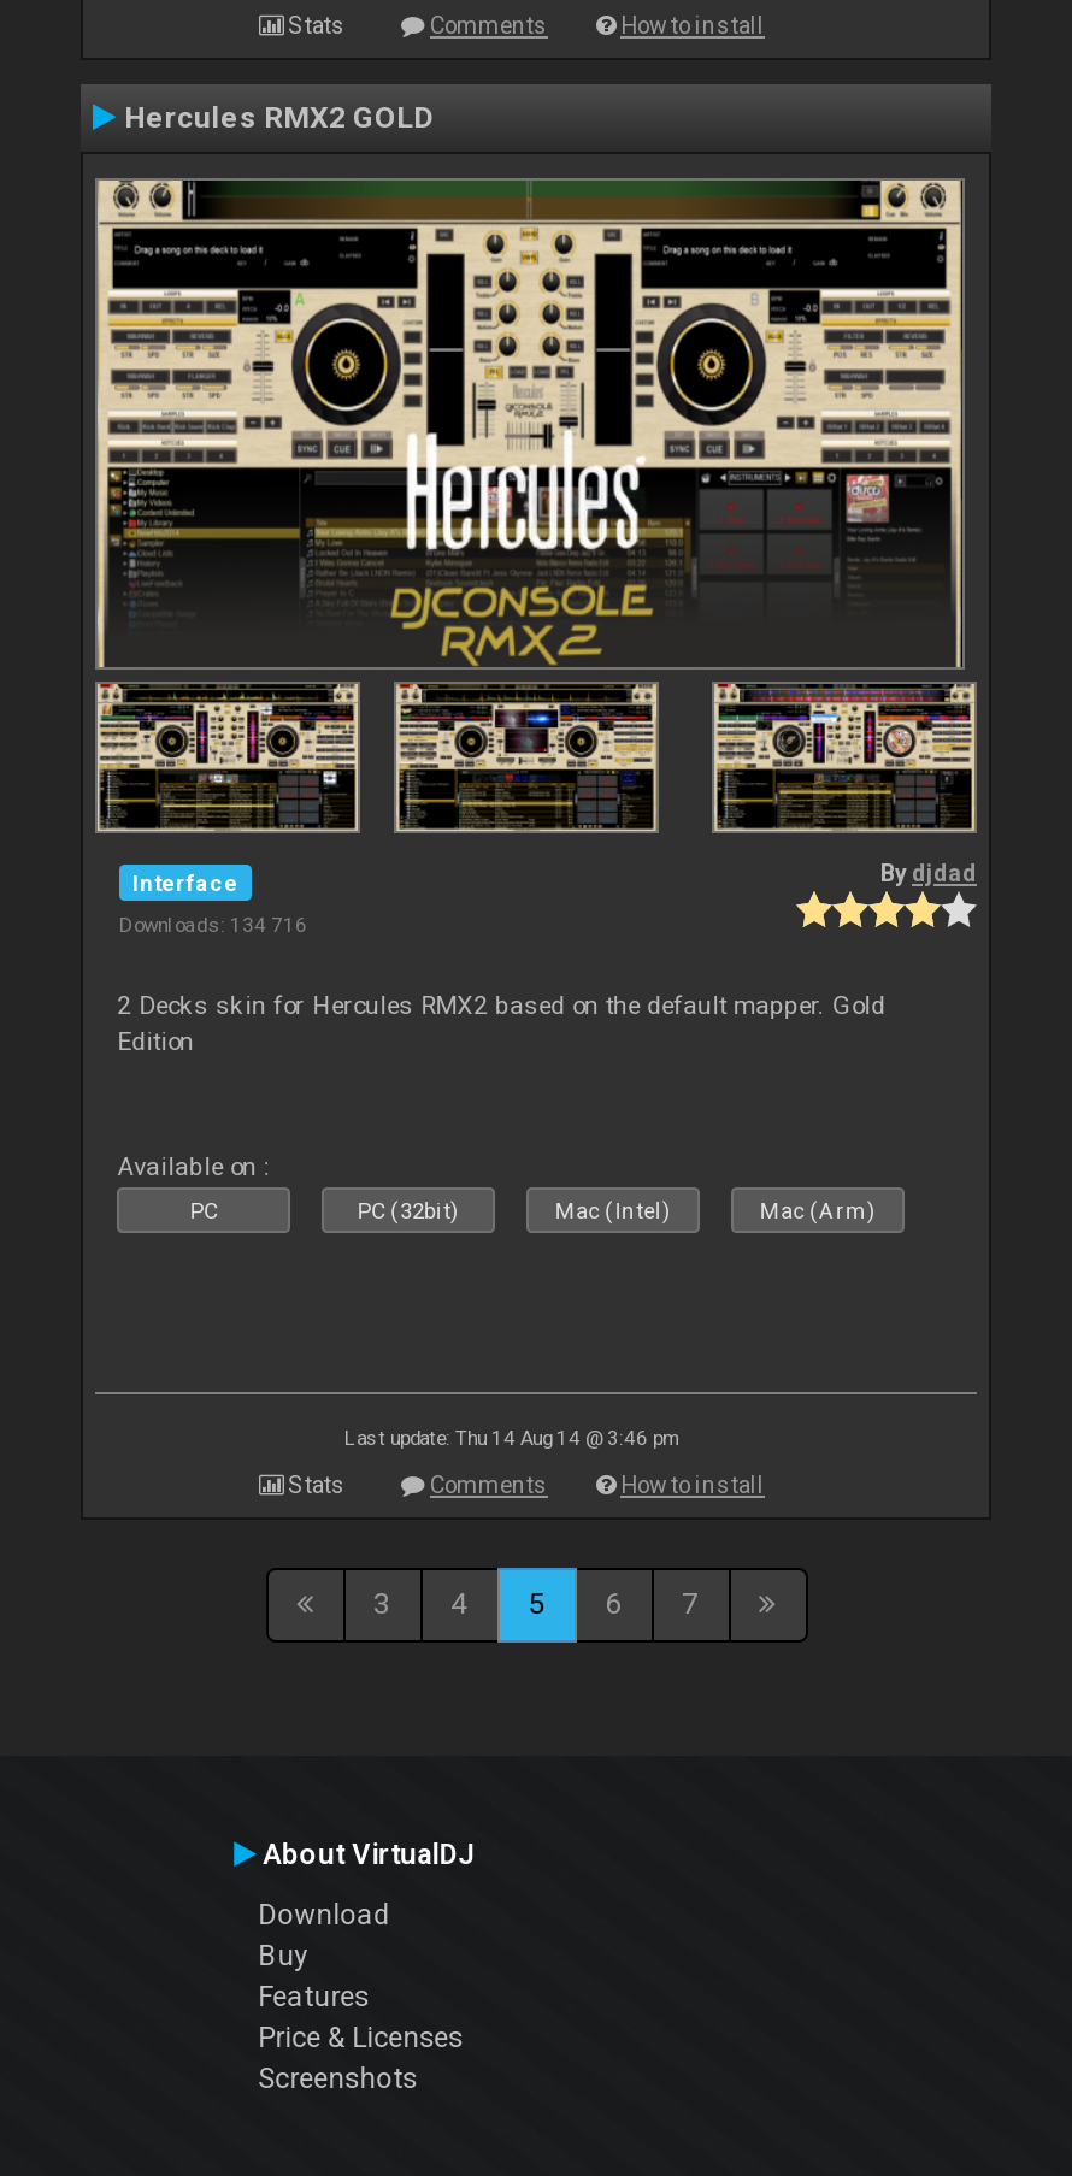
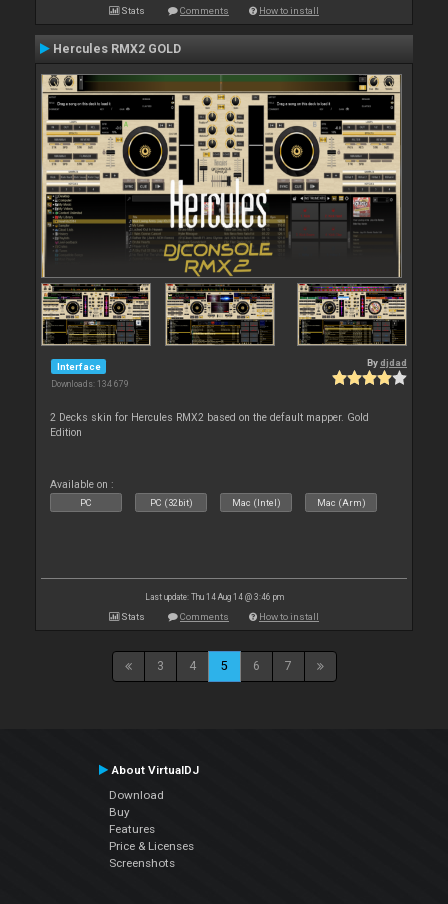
[119,914,307,938] Downloads: 134 716 -> [51,379,129,389] Downloads: 134 679

